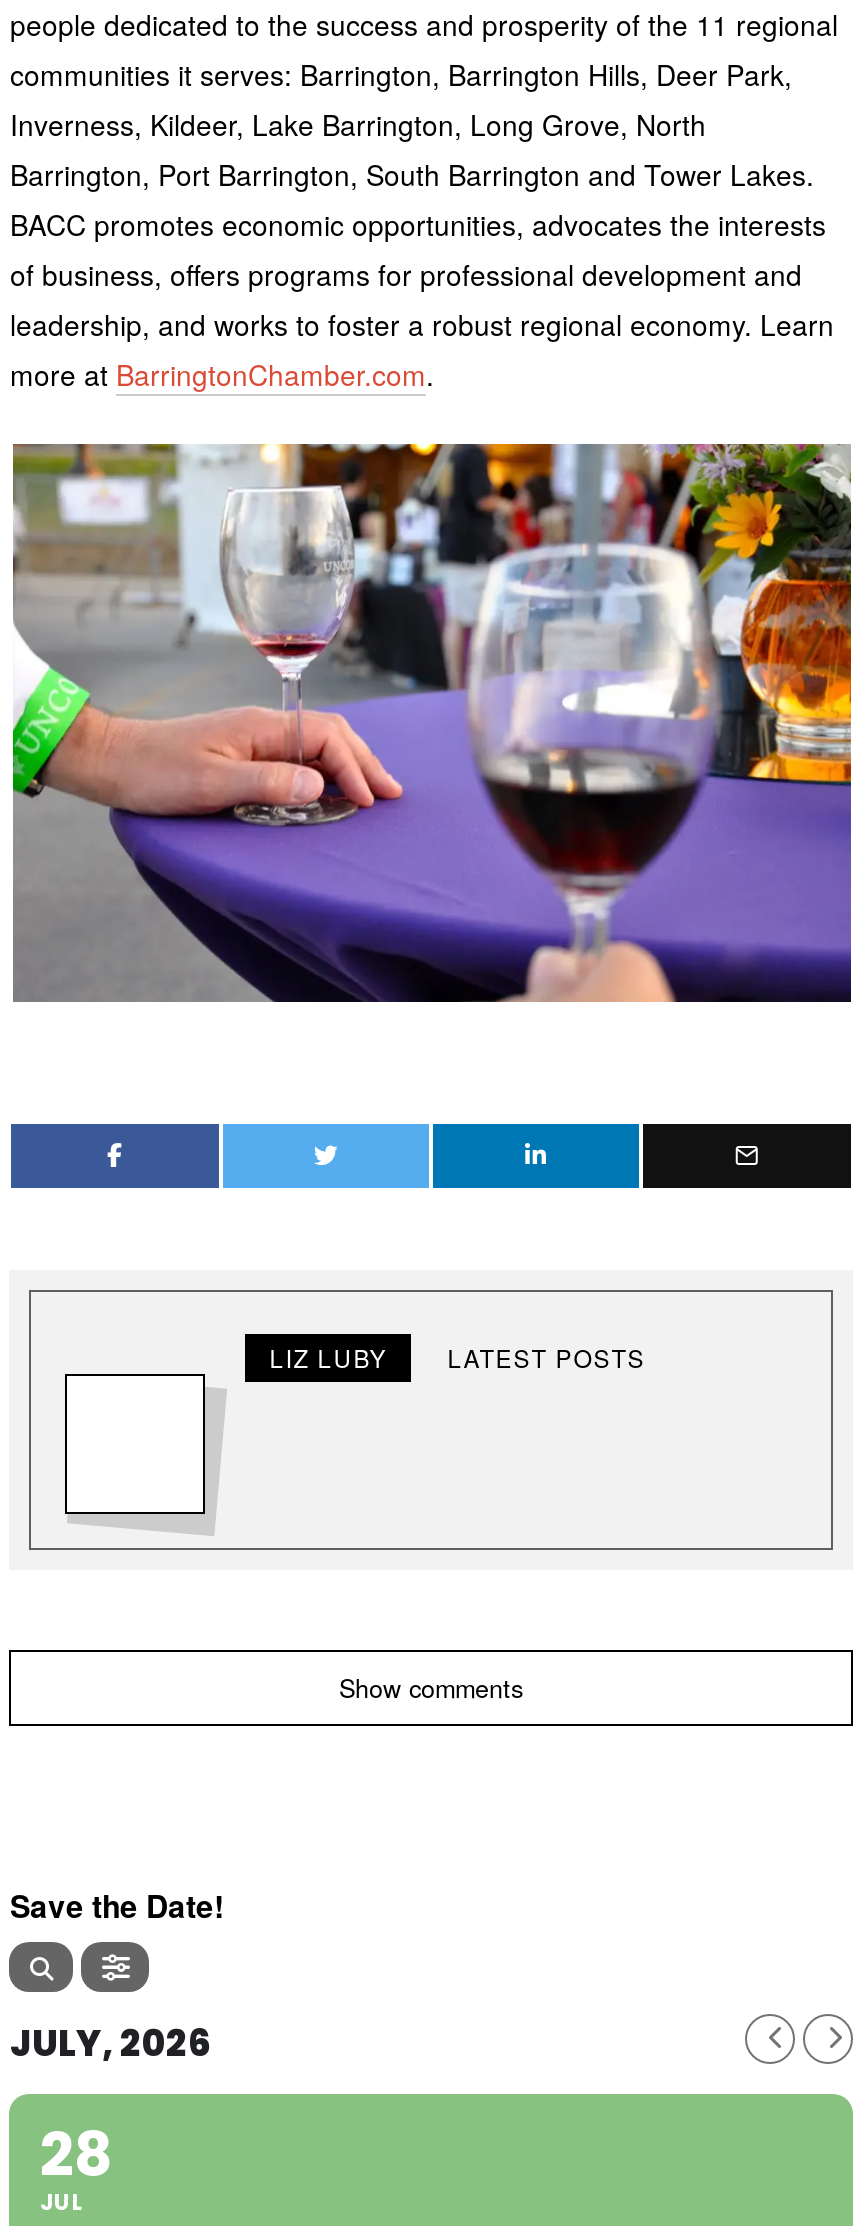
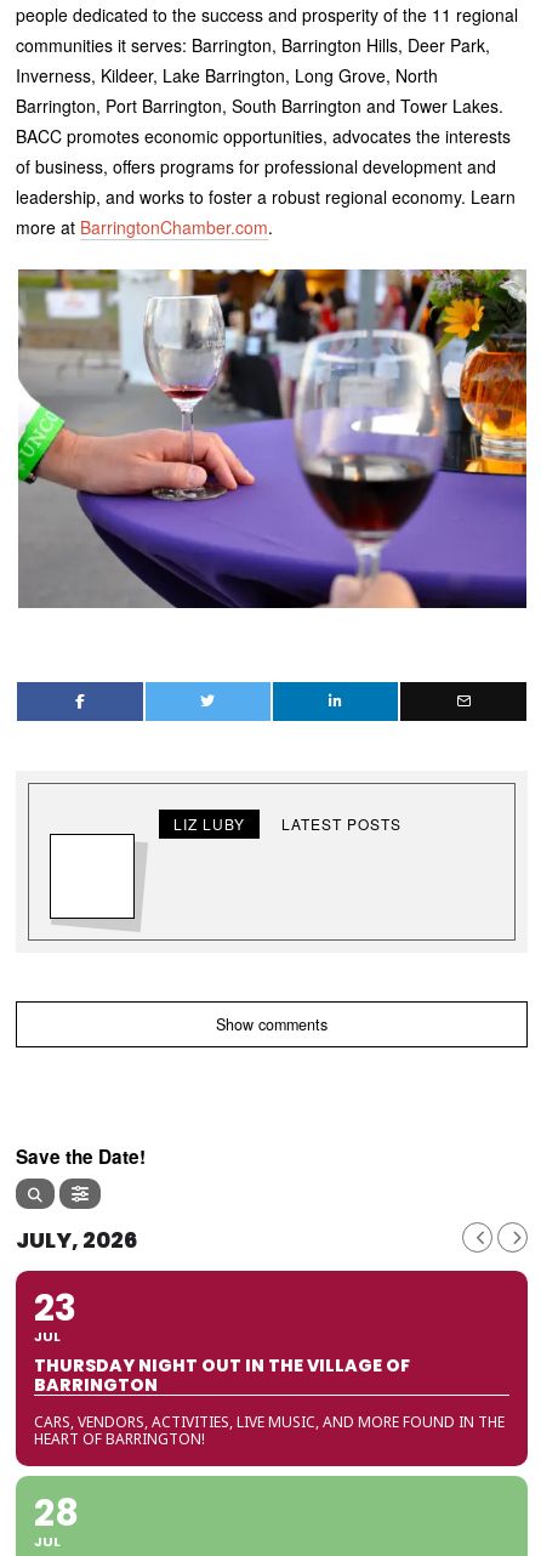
none -> [15,1270,529,1467] [image] | 23 | JUL | THURSDAY NIGHT OUT IN THE VILLAGE OF | BARRINGTON | CARS, VENDORS, ACTIVITIES, LIVE MUSIC, AND MORE FOUND IN THE | HEART OF BARRINGTON!

